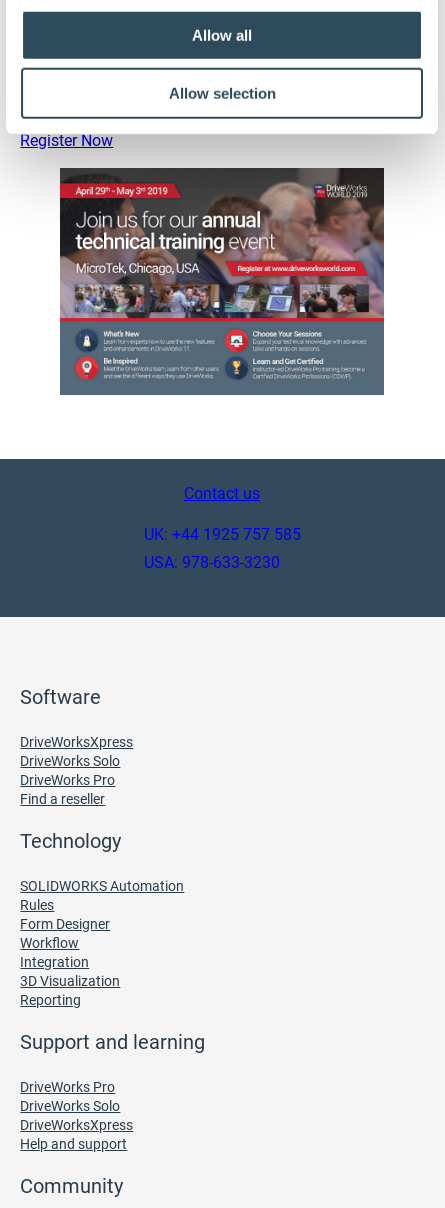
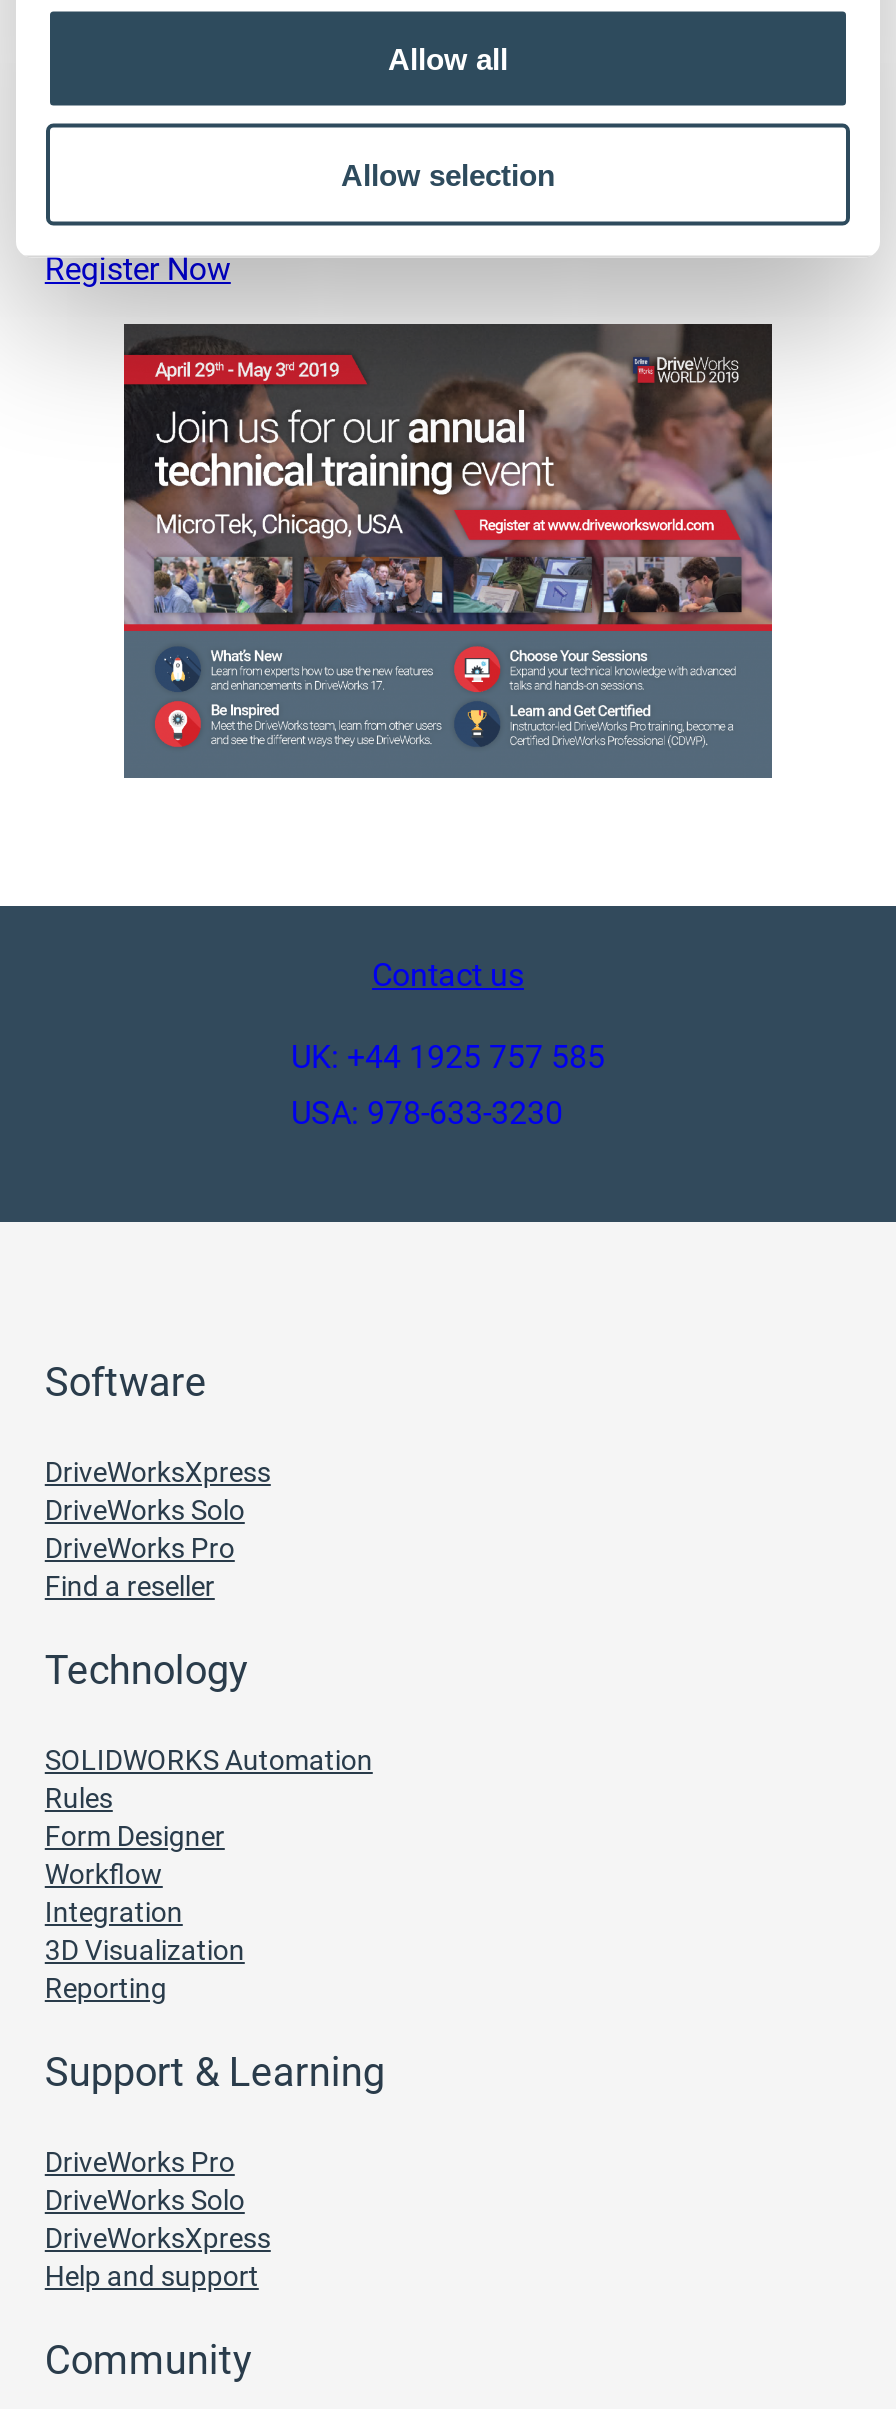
[20,1030,205,1054] Support and learning -> [45,2049,385,2097] Support & Learning

